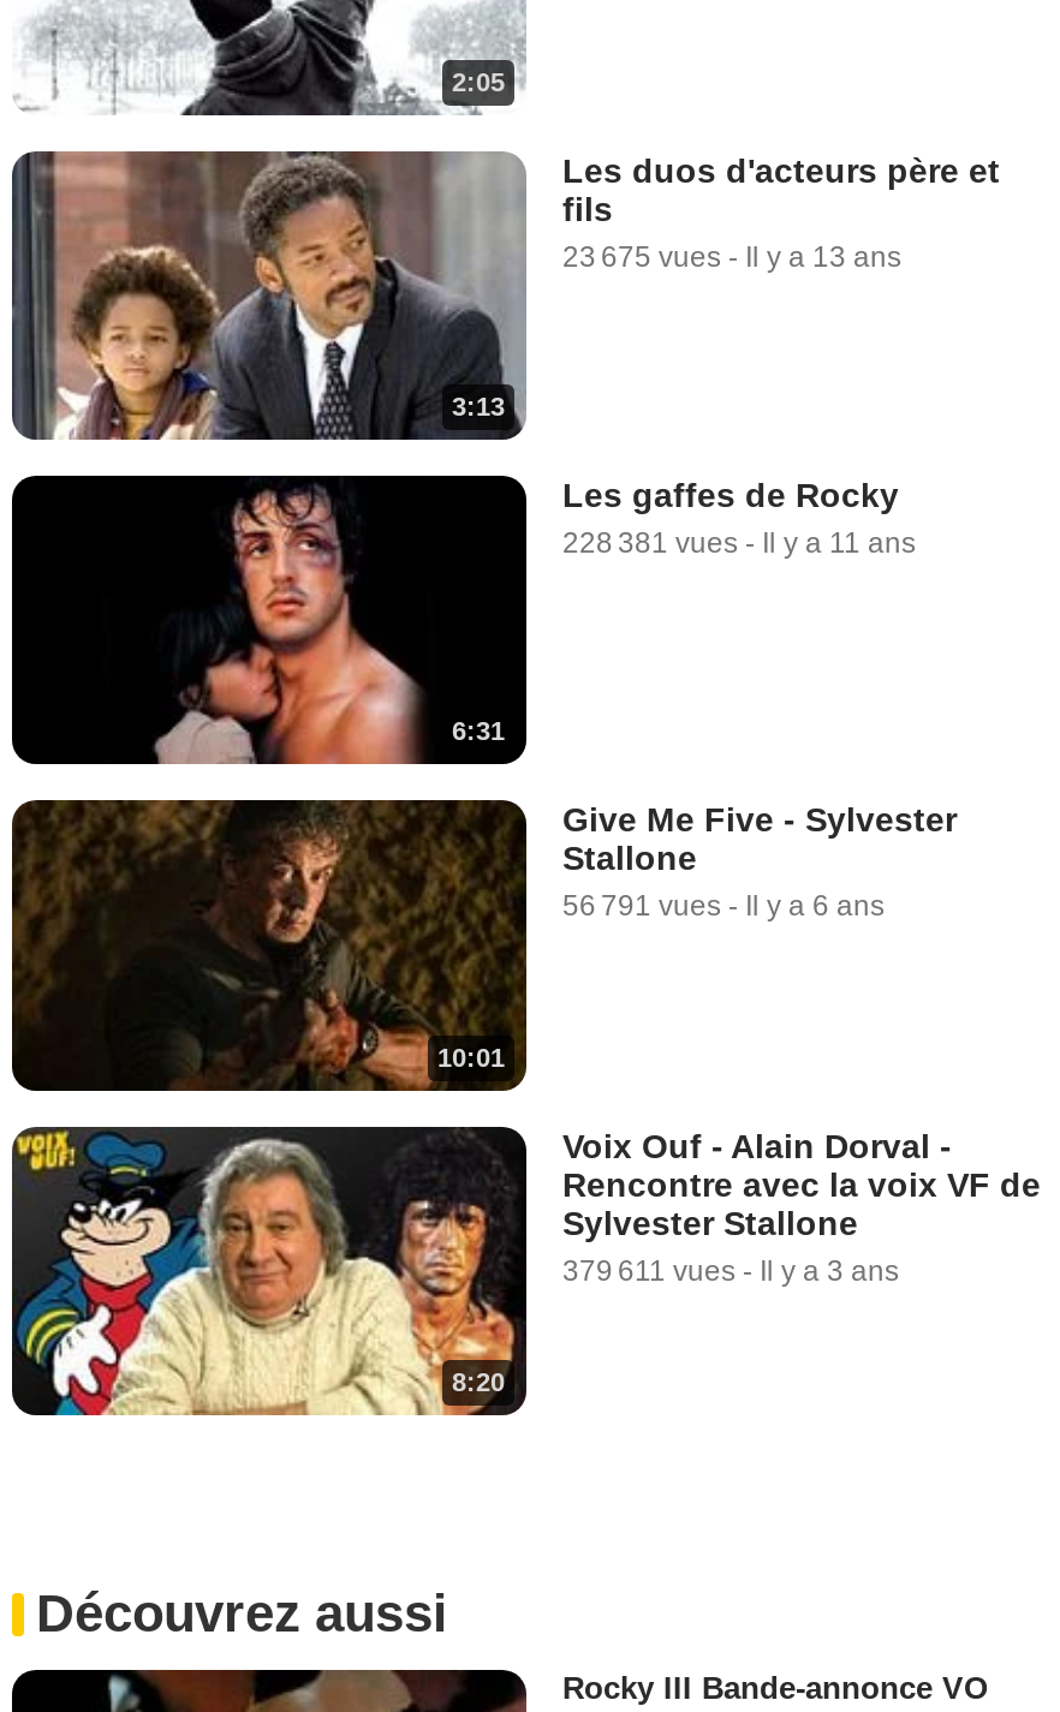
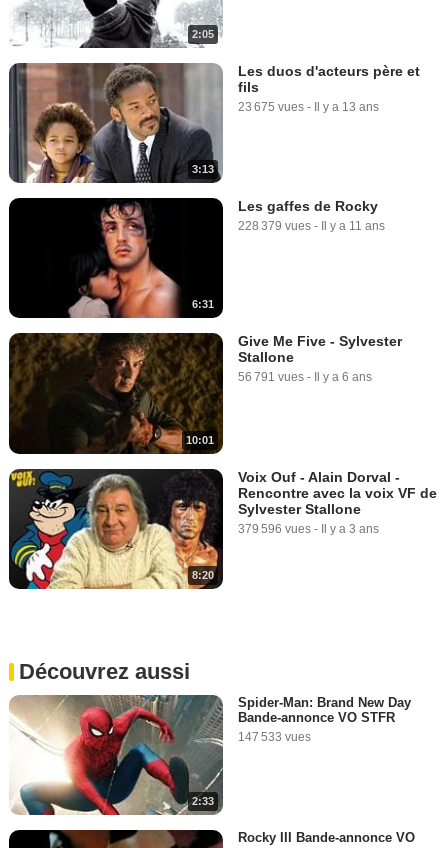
[562,526,916,560] 228 381 vues - Il y a 11 ans -> [238,219,385,233] 228 379 vues - Il y a 11 ans
[562,1254,899,1287] 379 611 vues - Il y a 3 ans -> [238,522,379,536] 379 596 vues - Il y a 3 ans
none -> [9,695,223,816] [image] | 2:33
none -> [238,695,411,744] Spider-Man: Brand New Day | Bande-annonce VO STFR | 147 533 vues

